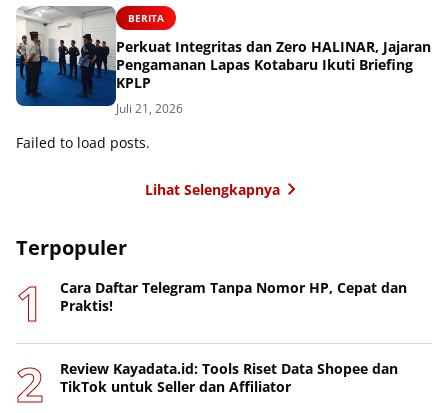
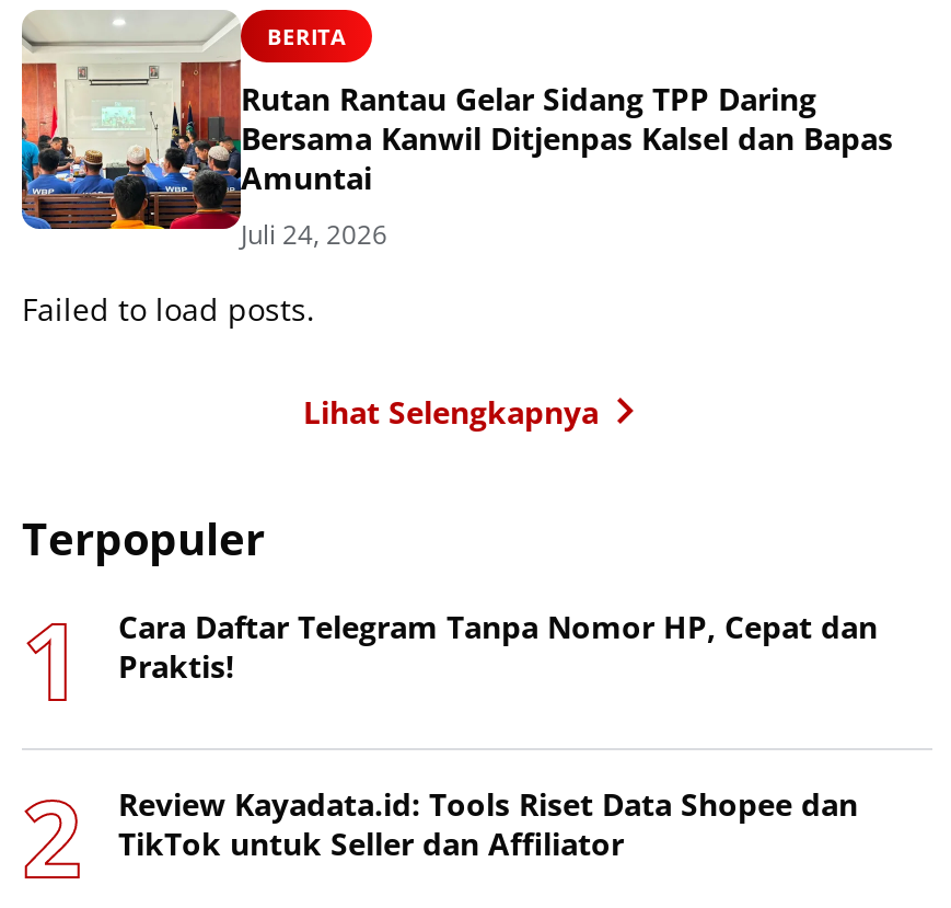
[15,6,431,117] [image] | Perkuat Integritas dan Zero HALINAR, Jajaran | Pengamanan Lapas Kotabaru Ikuti Briefing | KPLP | Juli 21, 2026 -> [20,12,893,254] [image] | Rutan Rantau Gelar Sidang TPP Daring | Bersama Kanwil Ditjenpas Kalsel dan Bapas | Amuntai | Juli 24, 2026

